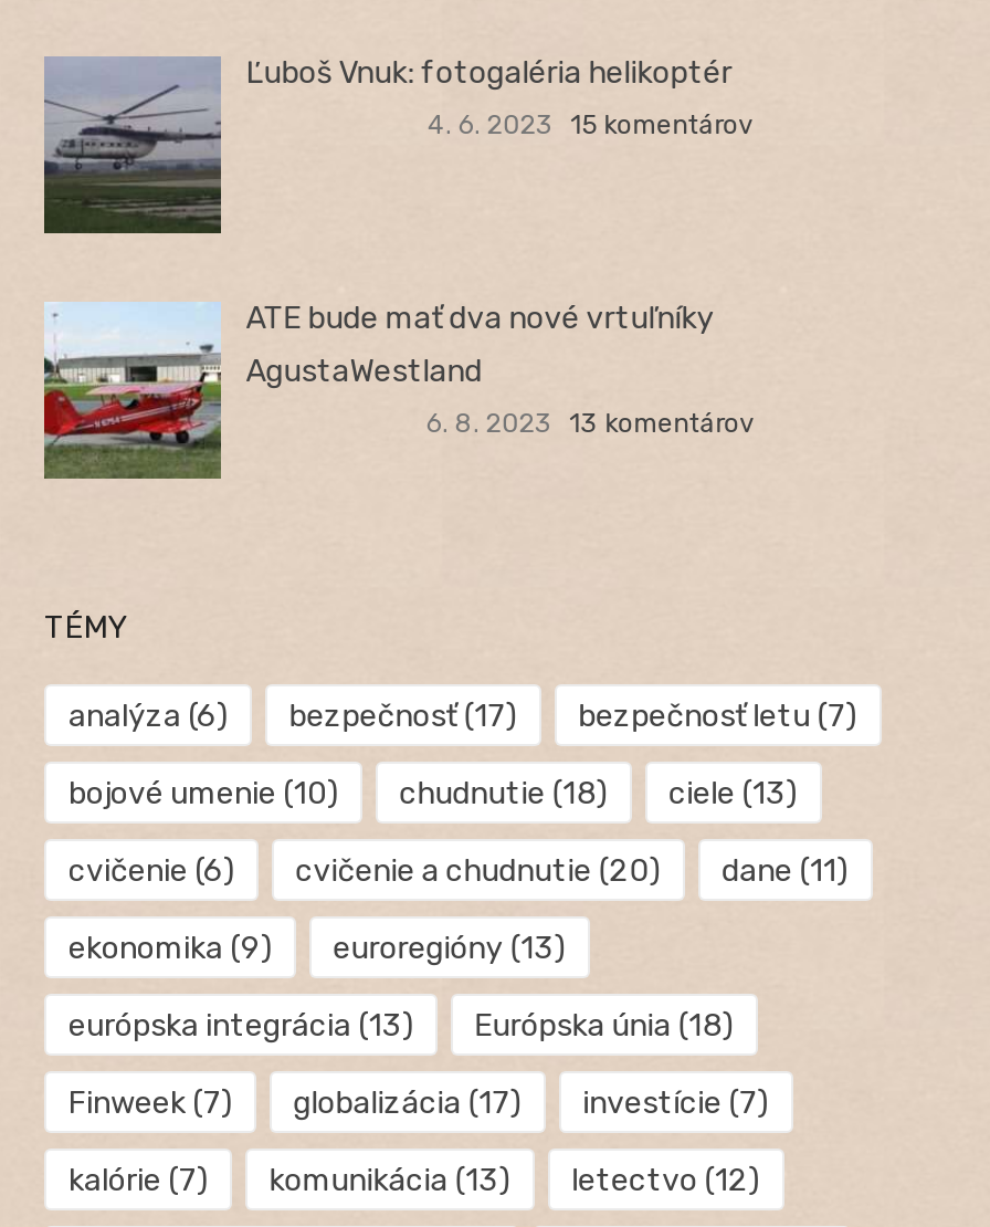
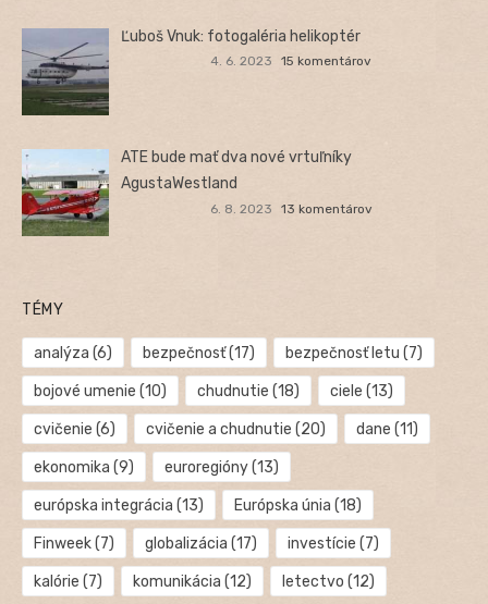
[69,1163,759,1201] kalórie (7) komunikácia (13) letectvo (12) -> [34,573,374,591] kalórie (7) komunikácia (12) letectvo (12)

